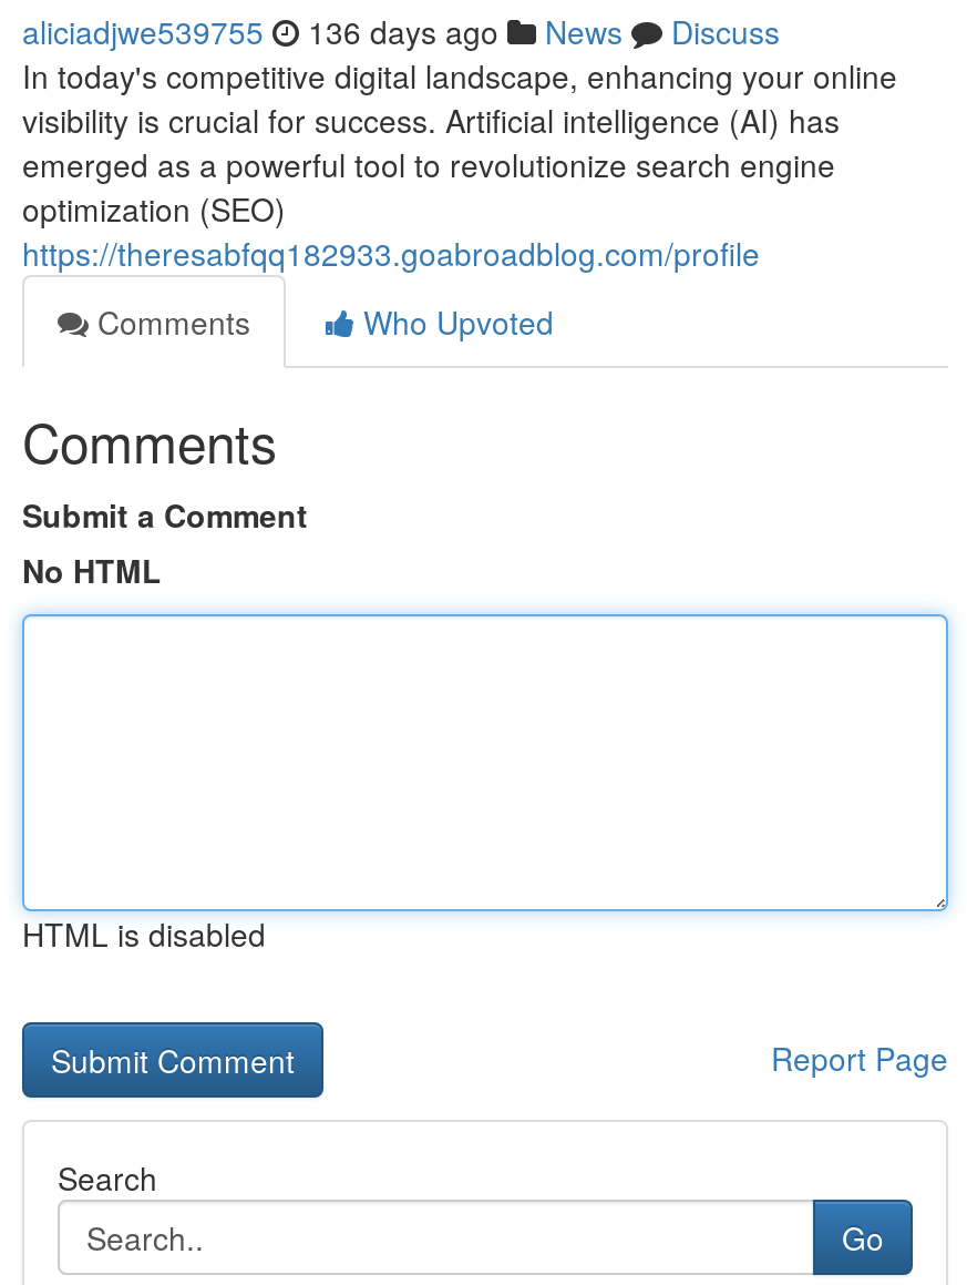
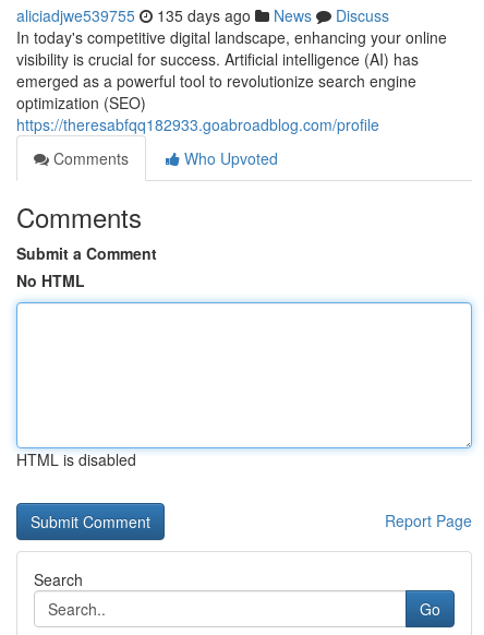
[22,9,780,53] aliciadjwe539755 136 days ago News Discuss -> [16,4,389,26] aliciadjwe539755 135 days ago News Discuss

